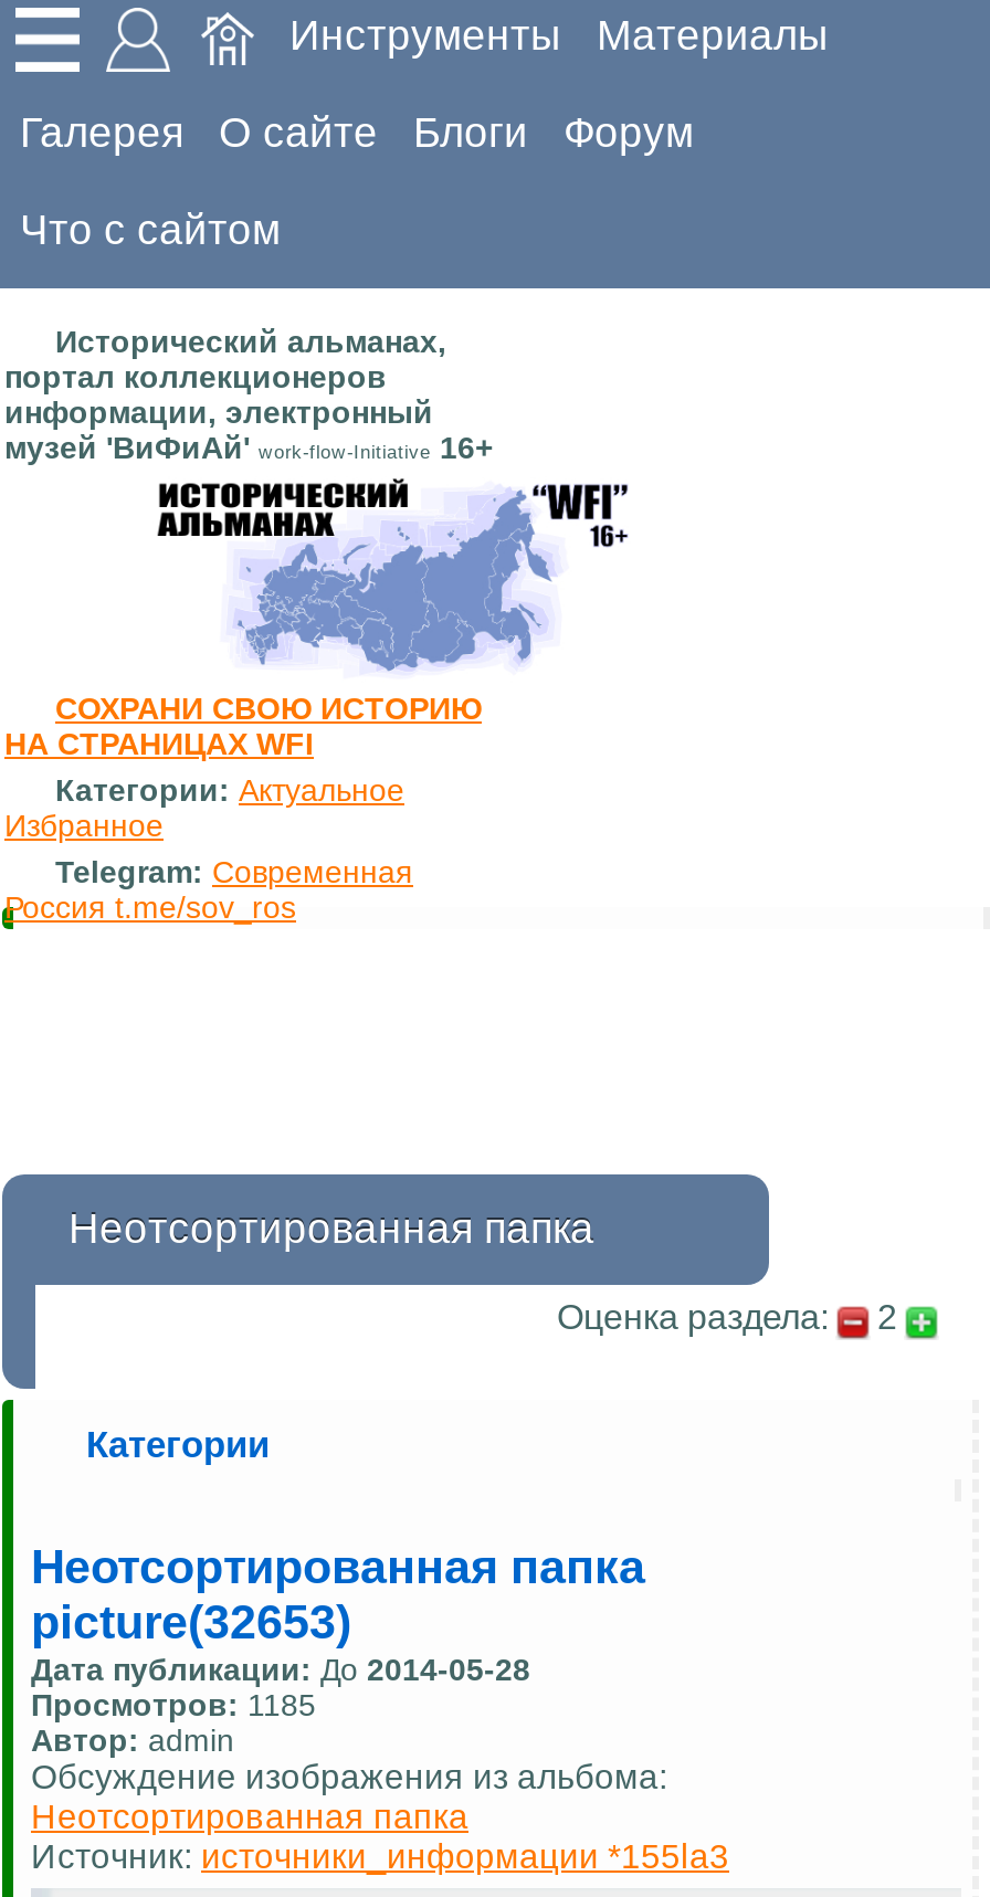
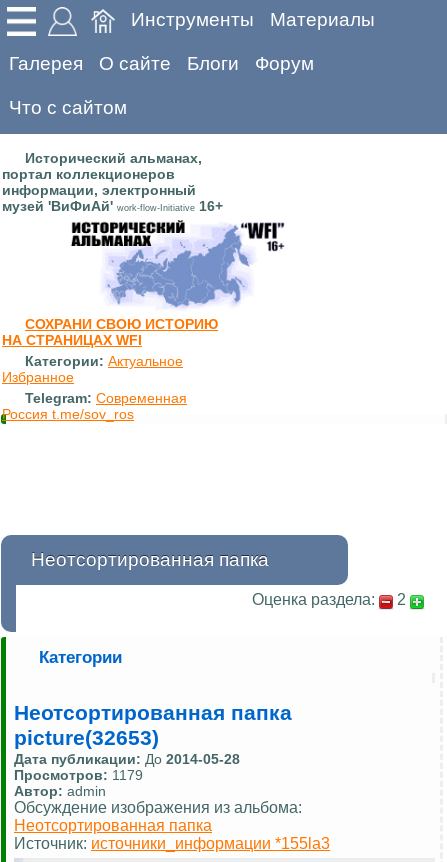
[31,1688,316,1723] Просмотров: 1185 -> [14,767,143,783] Просмотров: 1179

